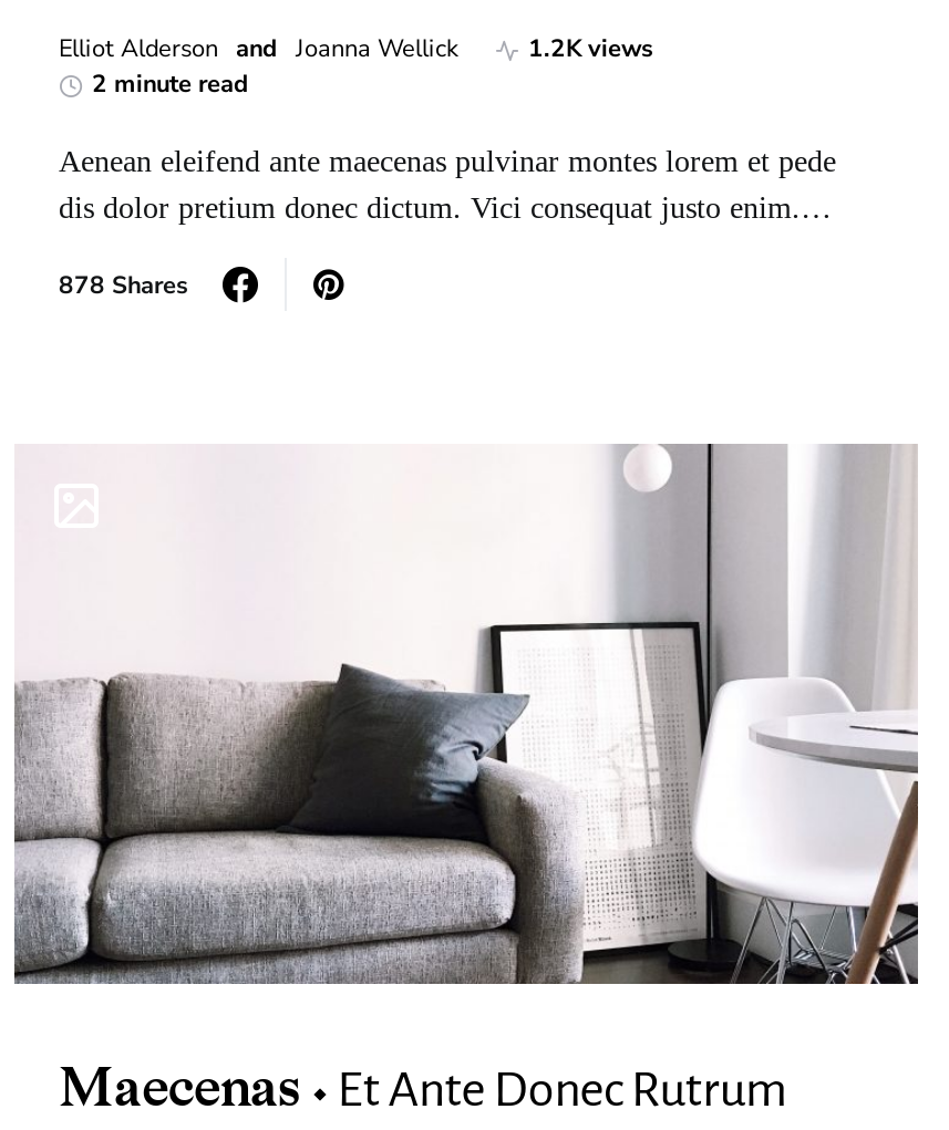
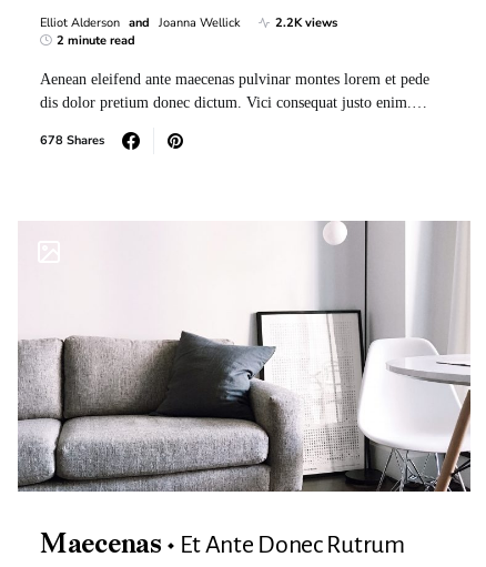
[528,33,652,66] 1.2K views -> [275,14,337,31] 2.2K views
[59,269,187,302] 878 Shares -> [40,132,104,149] 678 Shares

